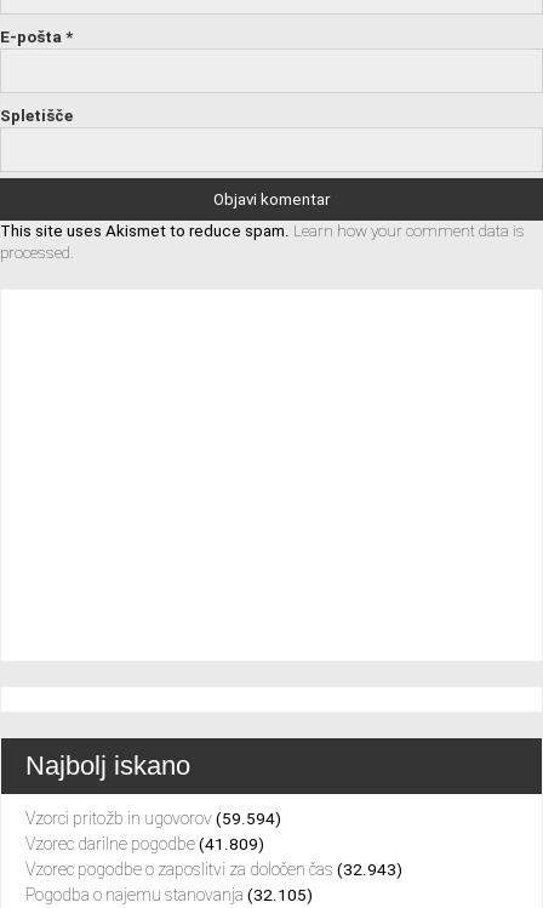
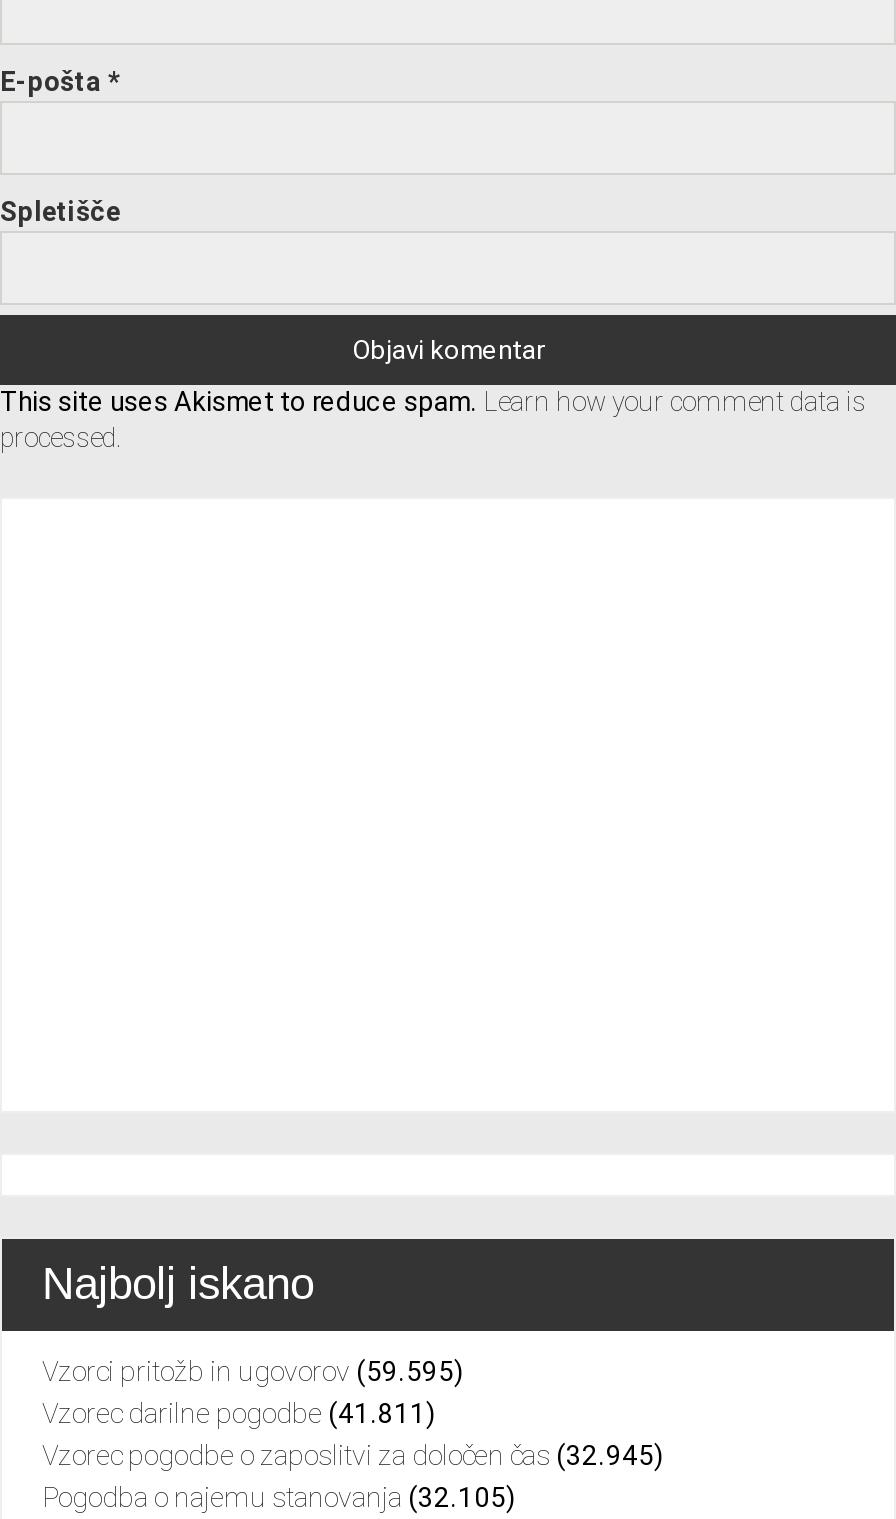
[25,809,281,828] Vzorci pritožb in ugovorov (59.594) -> [42,1355,464,1387] Vzorci pritožb in ugovorov (59.595)
[25,834,264,854] Vzorec darilne pogodbe (41.809) -> [42,1397,436,1429] Vzorec darilne pogodbe (41.811)
[25,860,402,879] Vzorec pogodbe o zaposlitvi za določen čas (32.943) -> [42,1439,664,1471] Vzorec pogodbe o zaposlitvi za določen čas (32.945)

